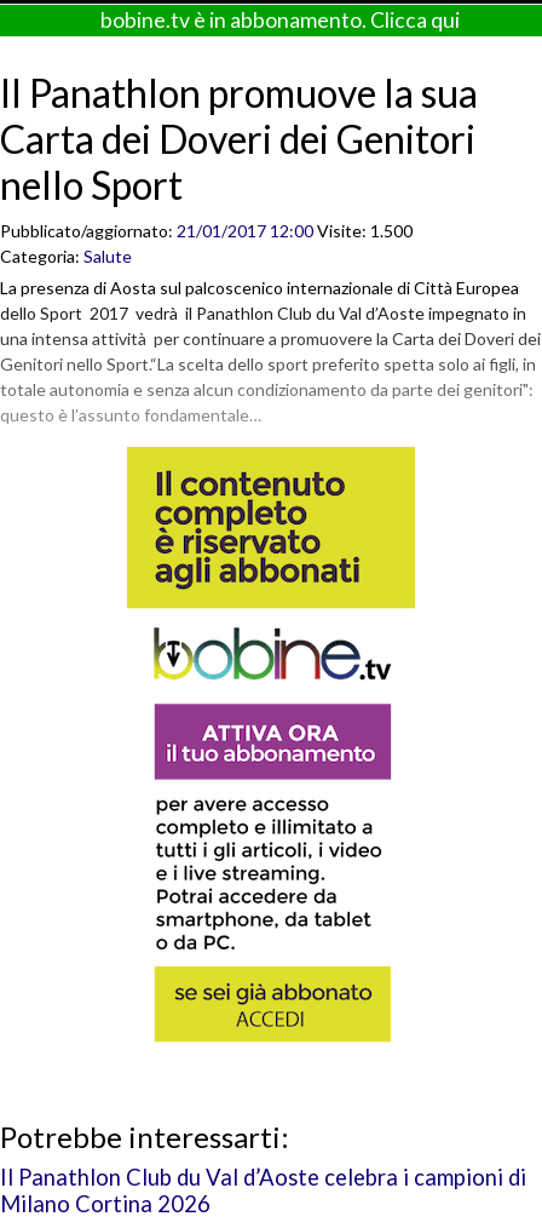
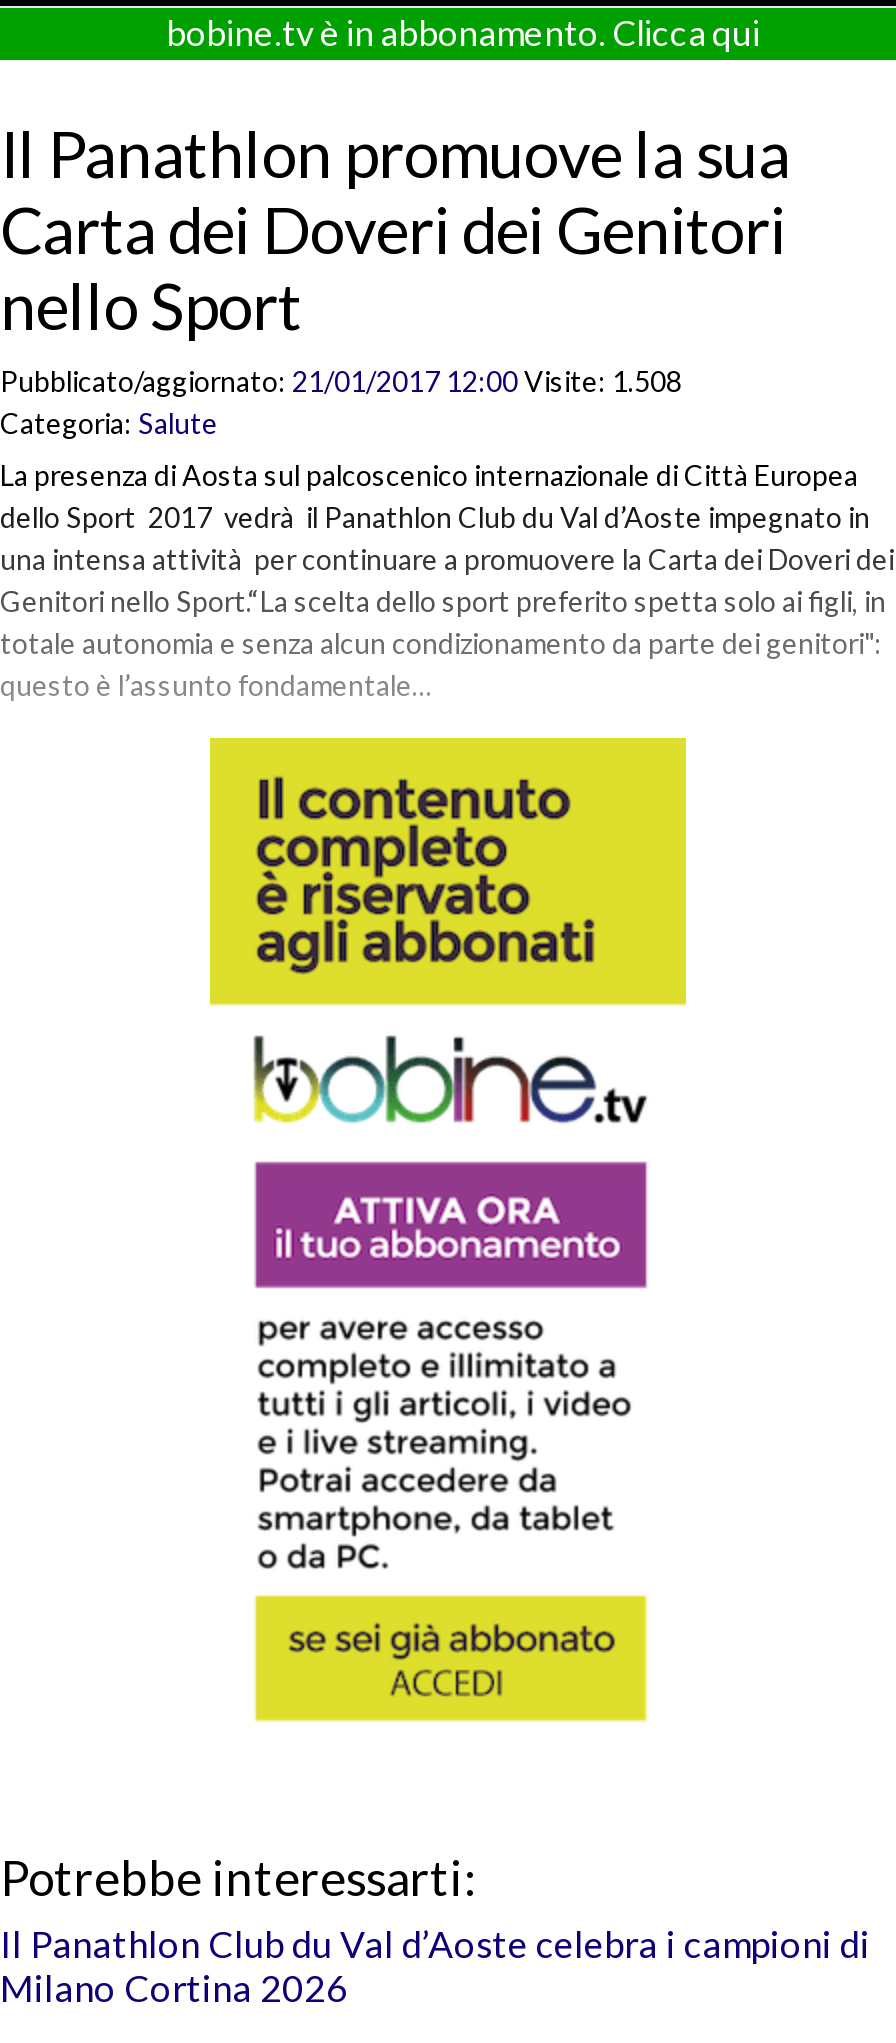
[0,220,413,241] Pubblicato/aggiornato: 21/01/2017 12:00 Visite: 1.500 -> [0,364,682,398] Pubblicato/aggiornato: 21/01/2017 12:00 Visite: 1.508

